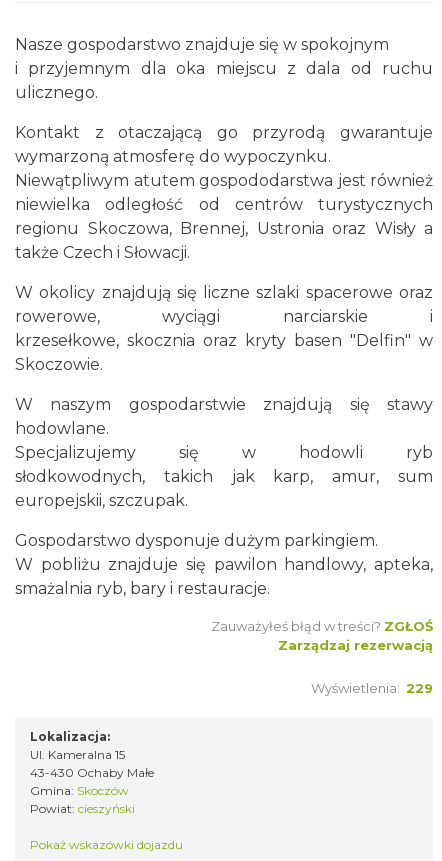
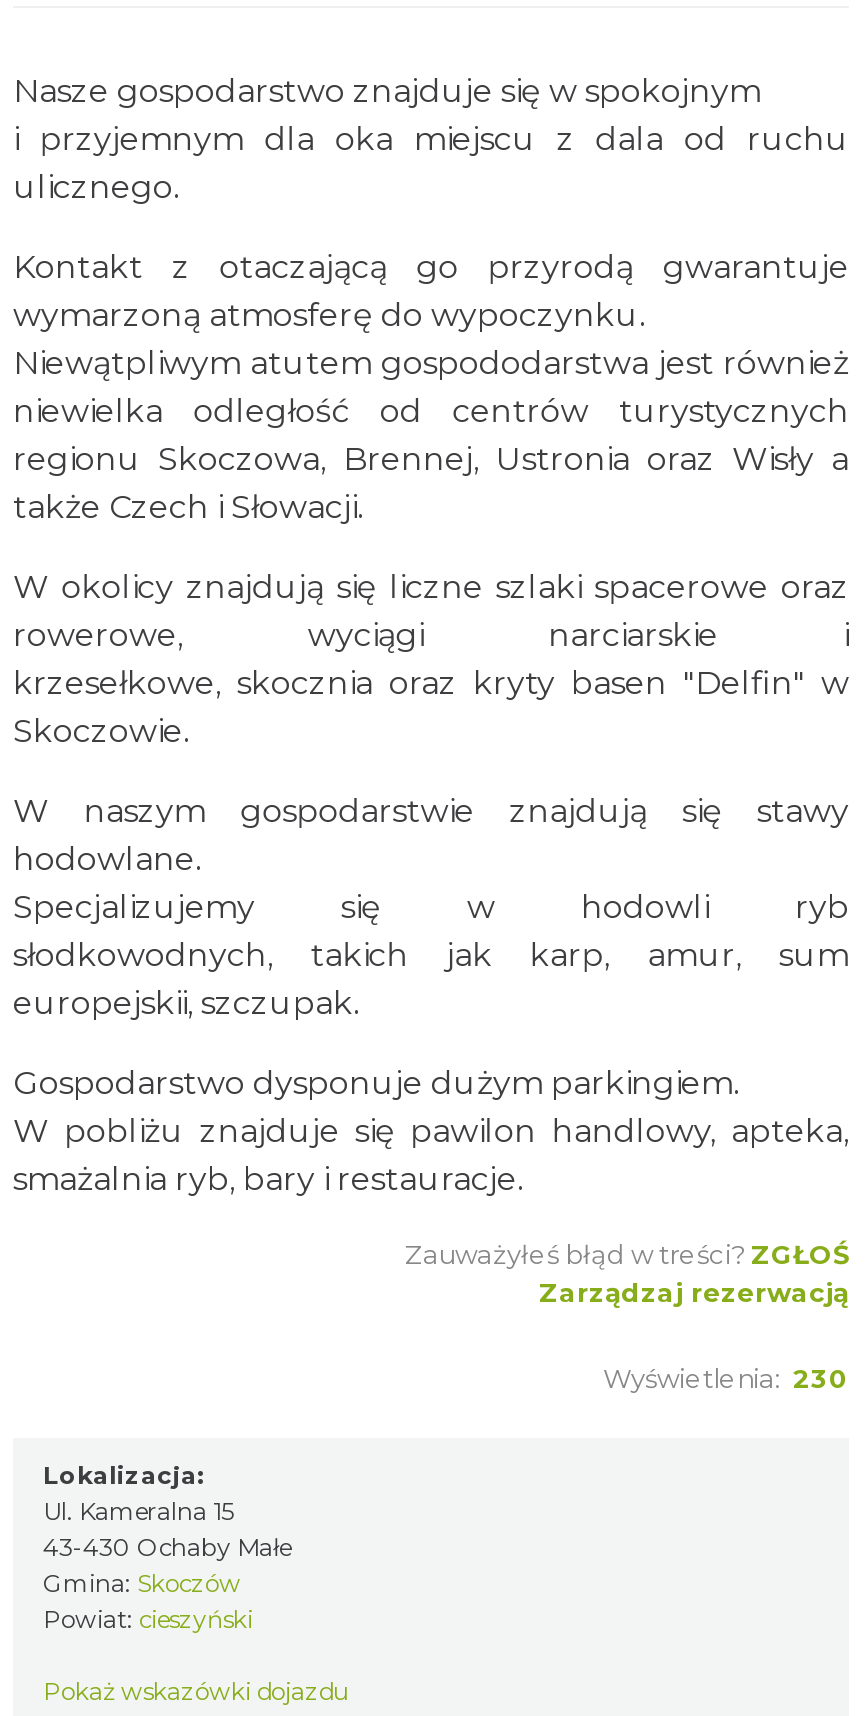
[311,680,433,696] Wyświetlenia: 229 -> [603,1362,849,1394] Wyświetlenia: 230

